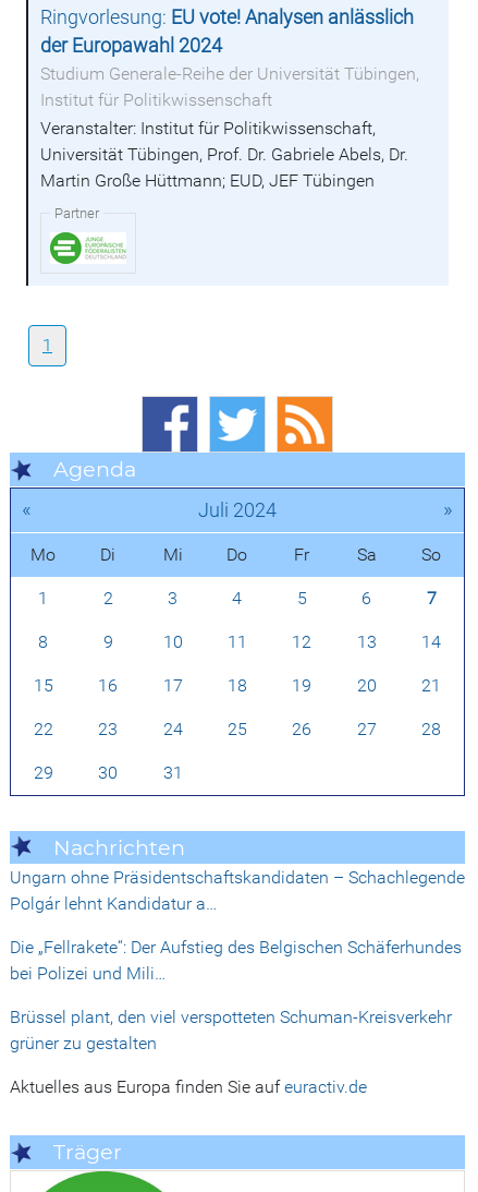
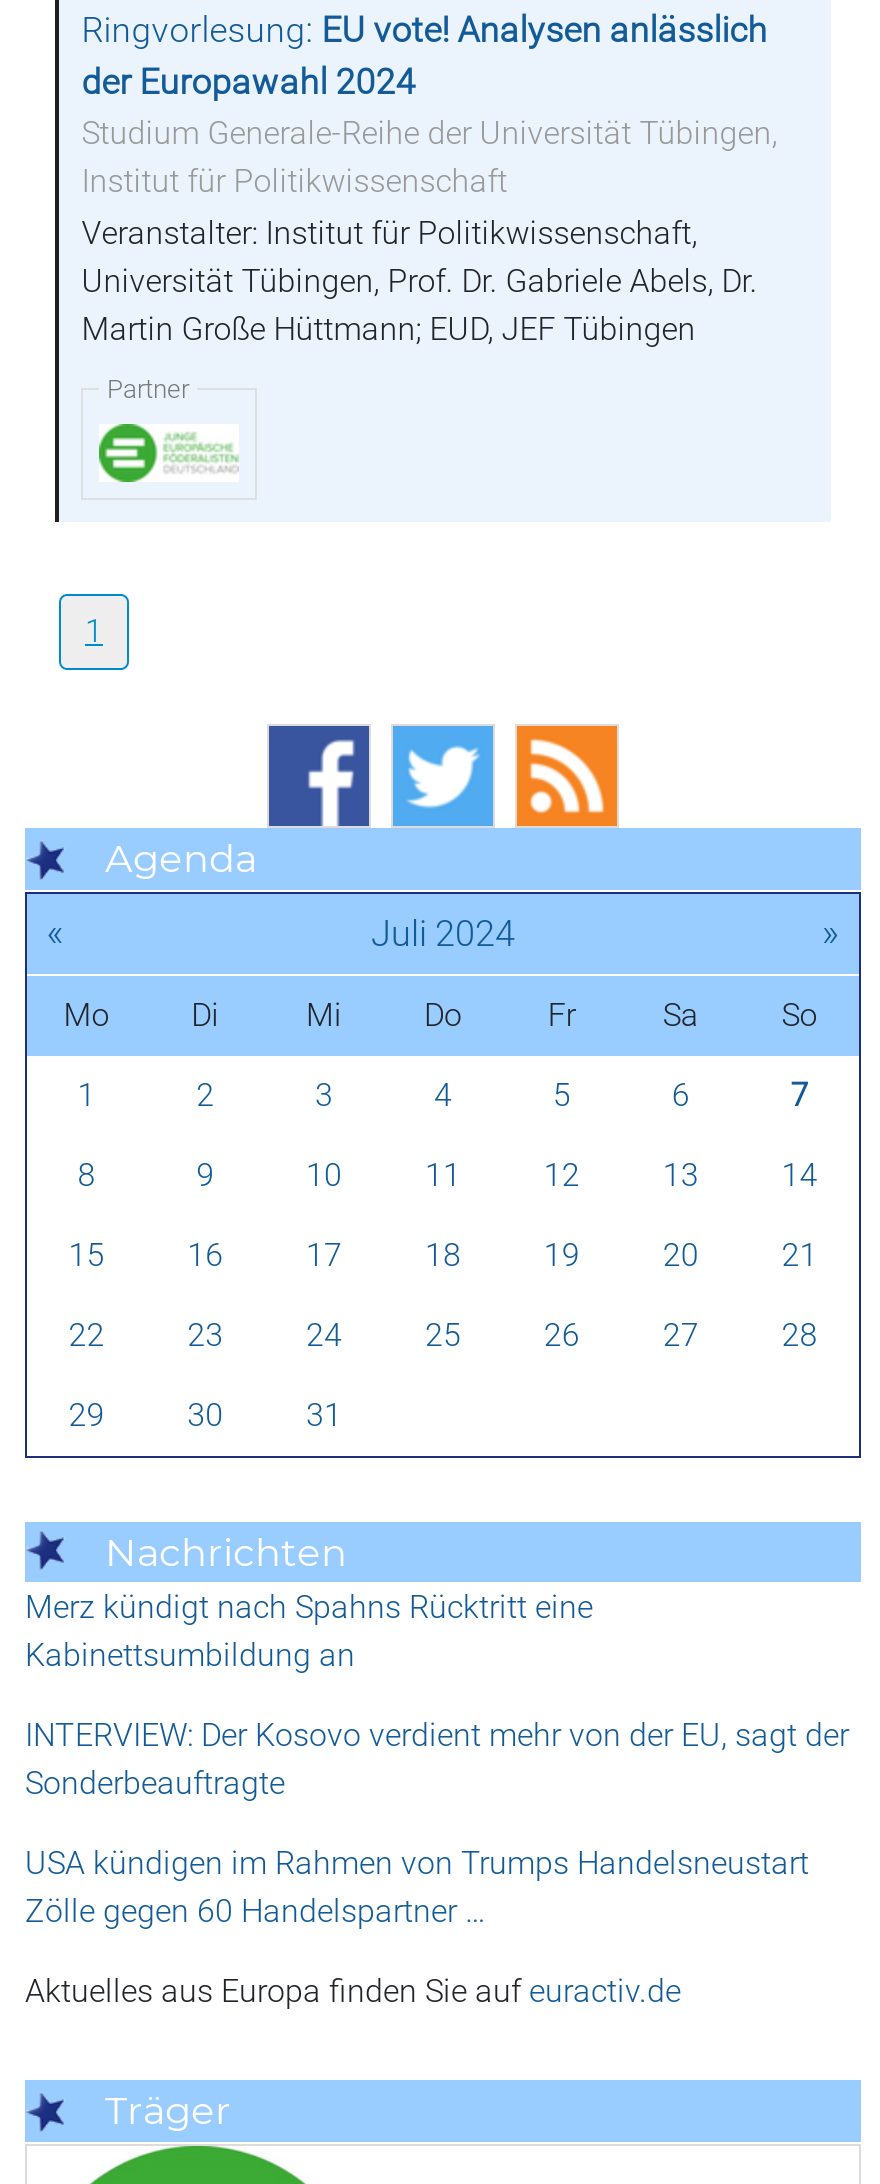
[10,867,465,914] Ungarn ohne Präsidentschaftskandidaten – Schachlegende | Polgár lehnt Kandidatur a… -> [25,1589,593,1675] Merz kündigt nach Spahns Rücktritt eine | Kabinettsumbildung an
[10,937,462,984] Die „Fellrakete“: Der Aufstieg des Belgischen Schäferhundes | bei Polizei und Mili… -> [25,1717,849,1803] INTERVIEW: Der Kosovo verdient mehr von der EU, sagt der | Sonderbeauftragte
[10,1007,452,1054] Brüssel plant, den viel verspotteten Schuman-Kreisverkehr | grüner zu gestalten -> [25,1845,809,1931] USA kündigen im Rahmen von Trumps Handelsneustart | Zölle gegen 60 Handelspartner …

